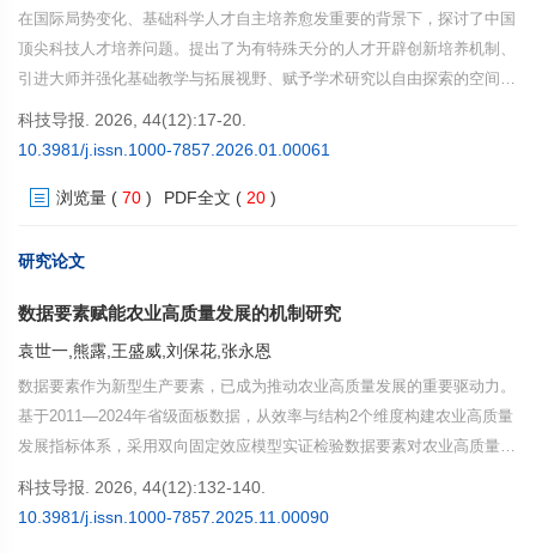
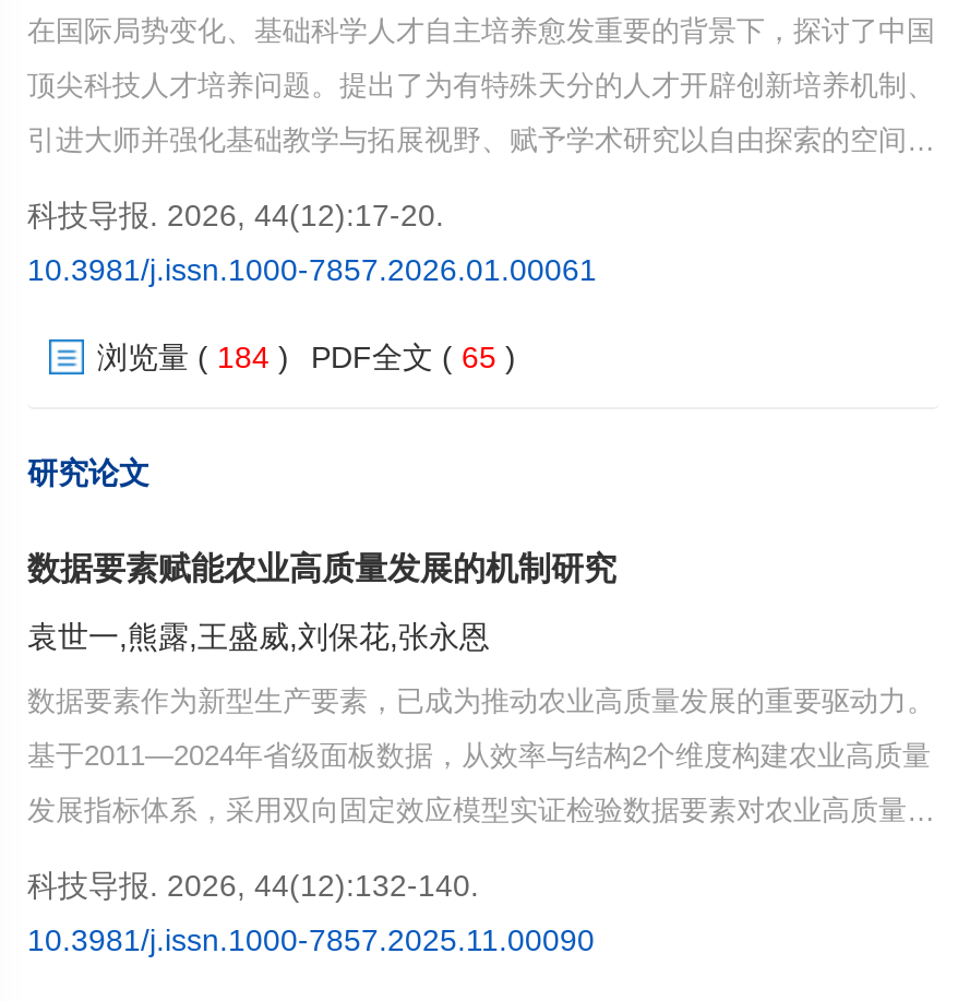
[56,189,152,208] 浏览量( 70) -> [97,341,289,376] 浏览量( 184)
[164,189,276,208] PDF全文( 20) -> [311,341,516,376] PDF全文( 65)

